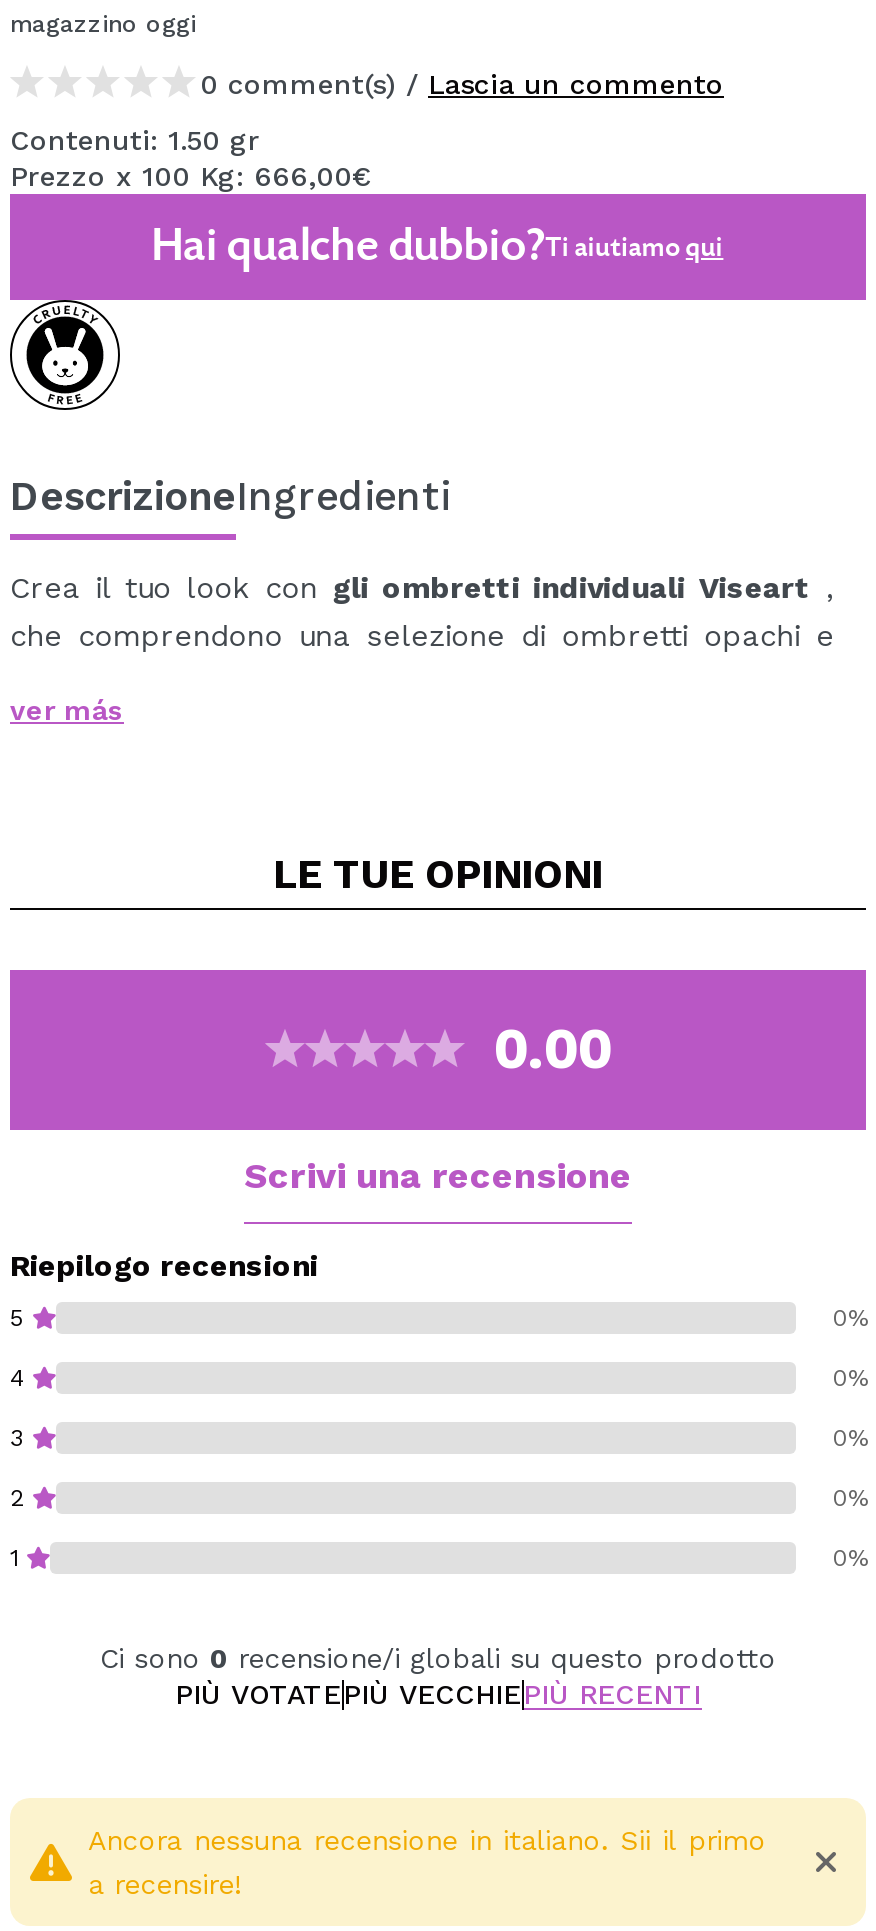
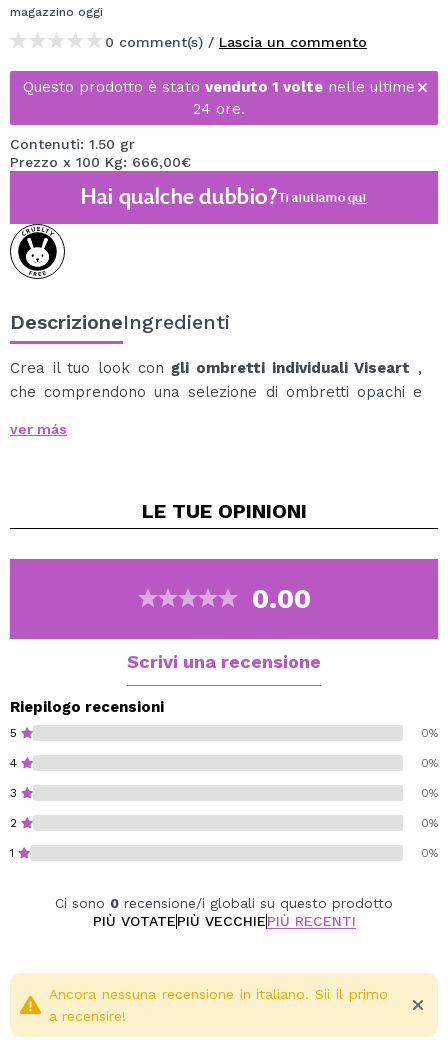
none -> [23,78,415,118] Questo prodotto è stato venduto 1 volte nelle ultime | 24 ore.

